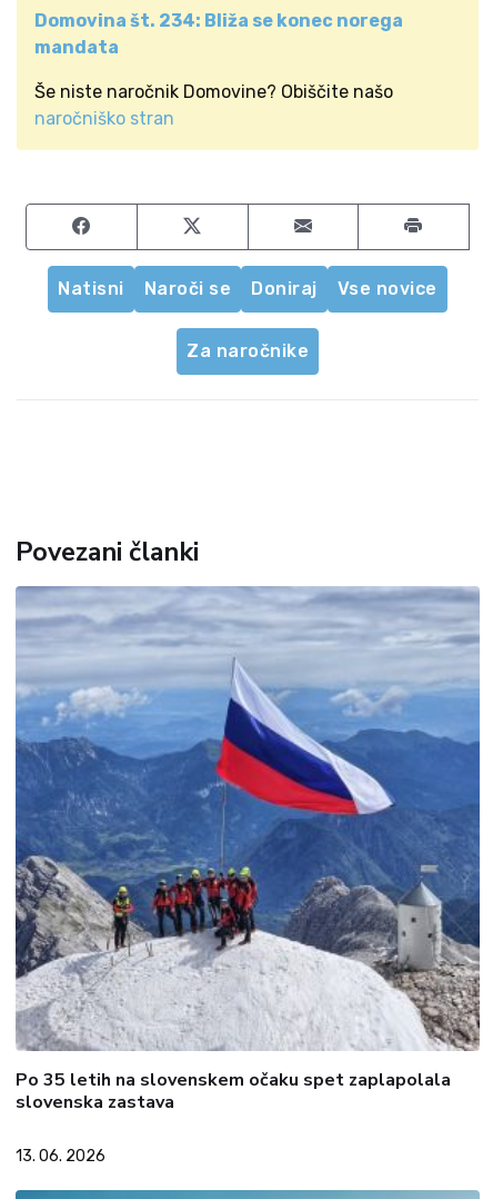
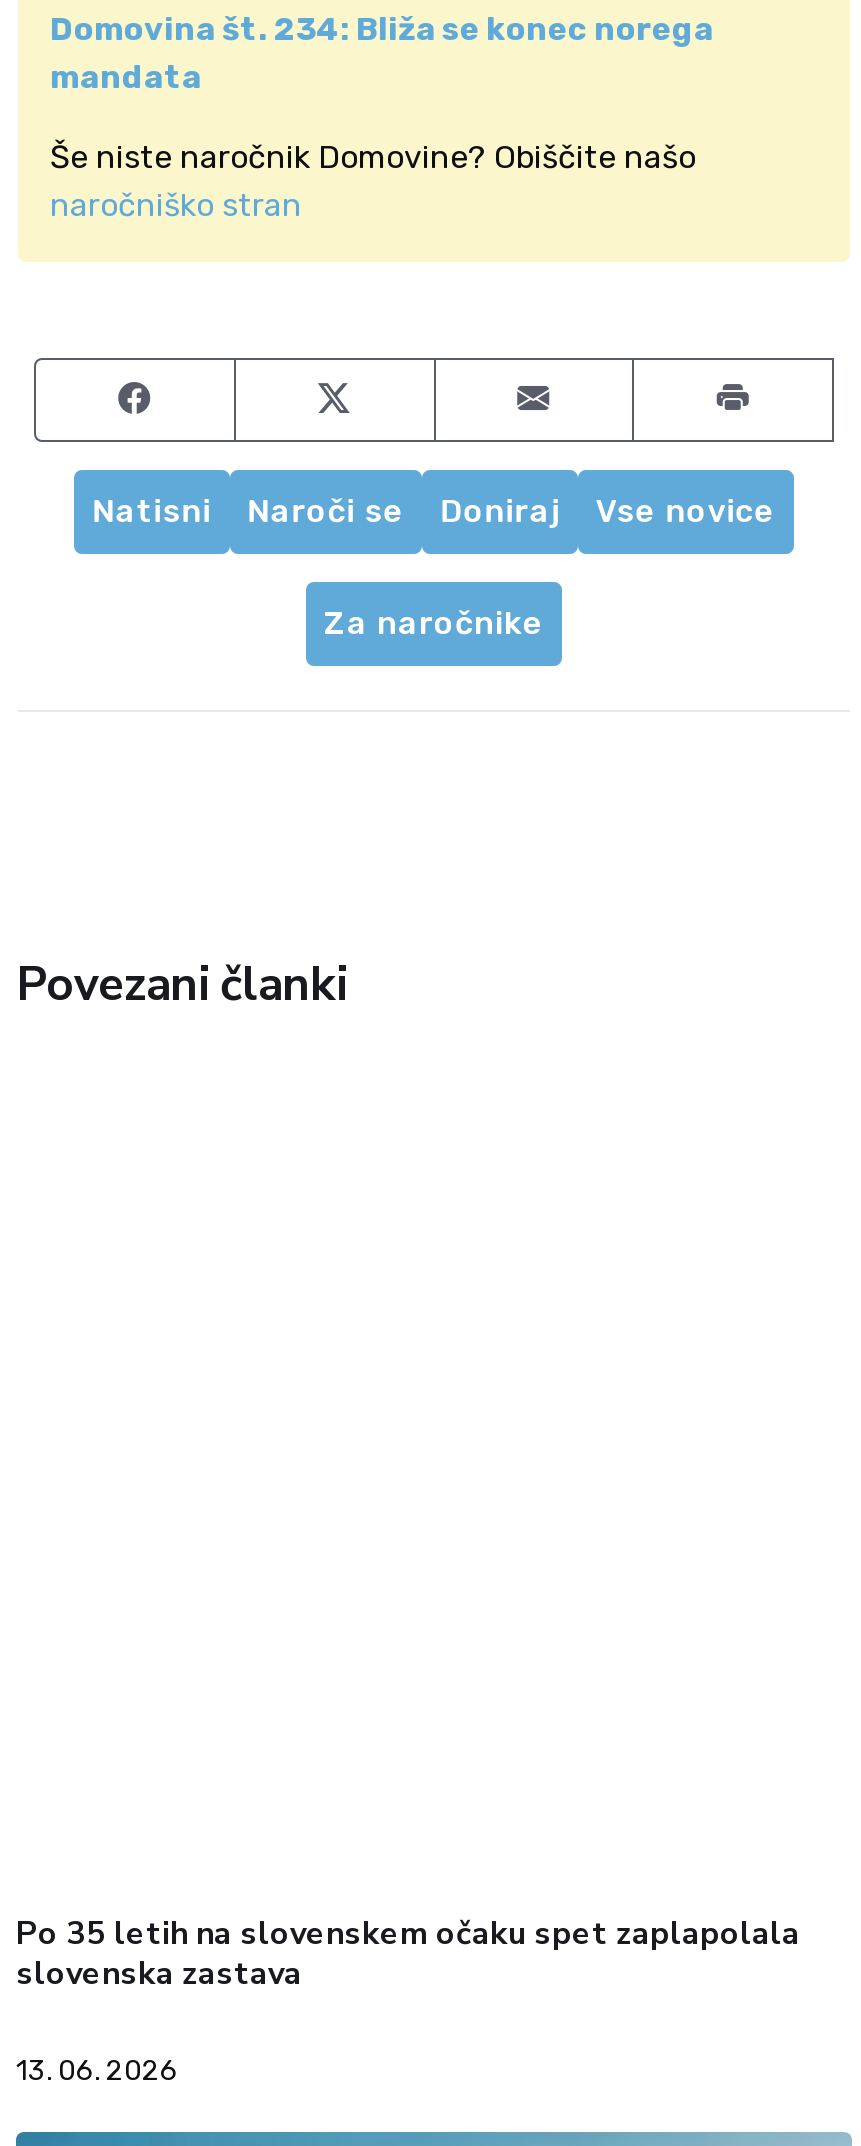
[14,585,481,1052] [image] -> none

